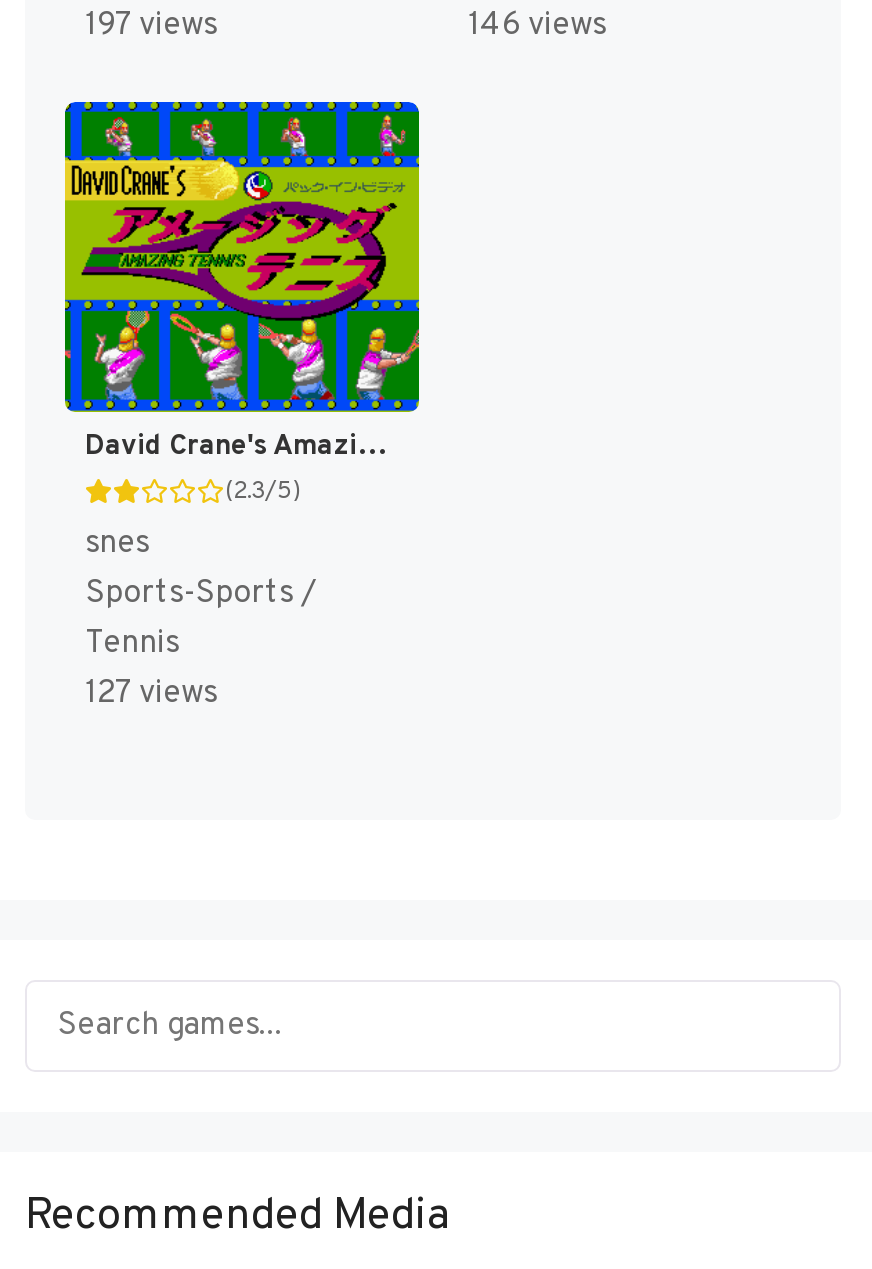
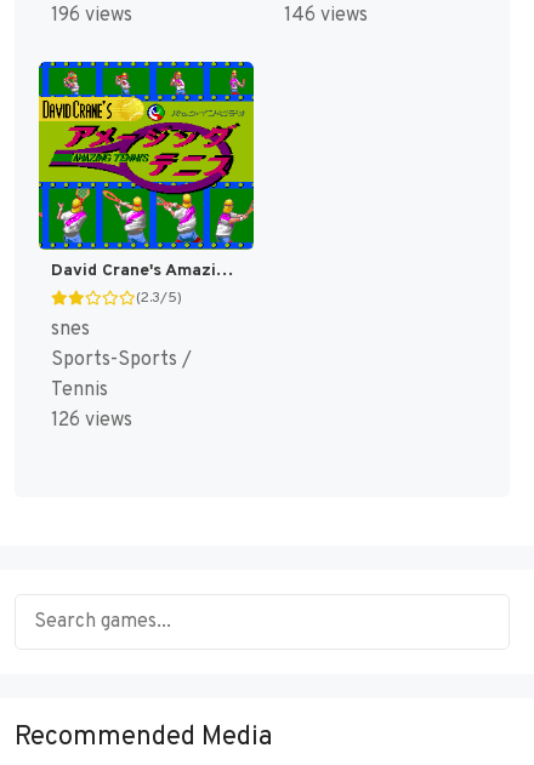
[85,6,217,46] 197 views -> [51,4,132,28] 196 views
[85,673,217,713] 127 views -> [51,408,132,432] 126 views

